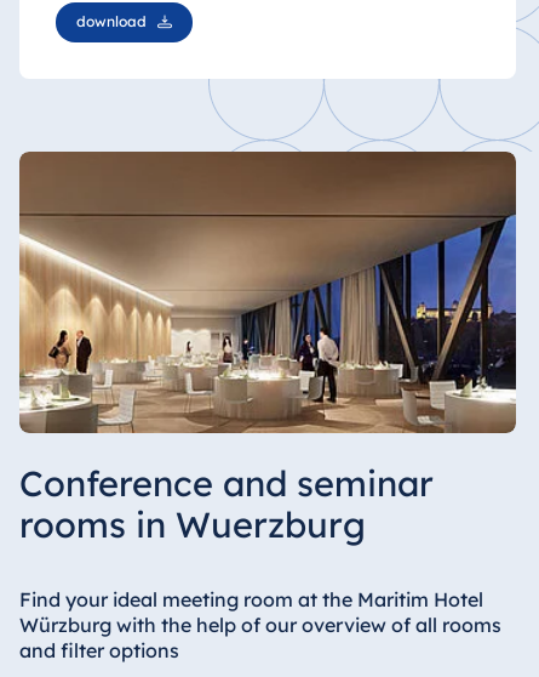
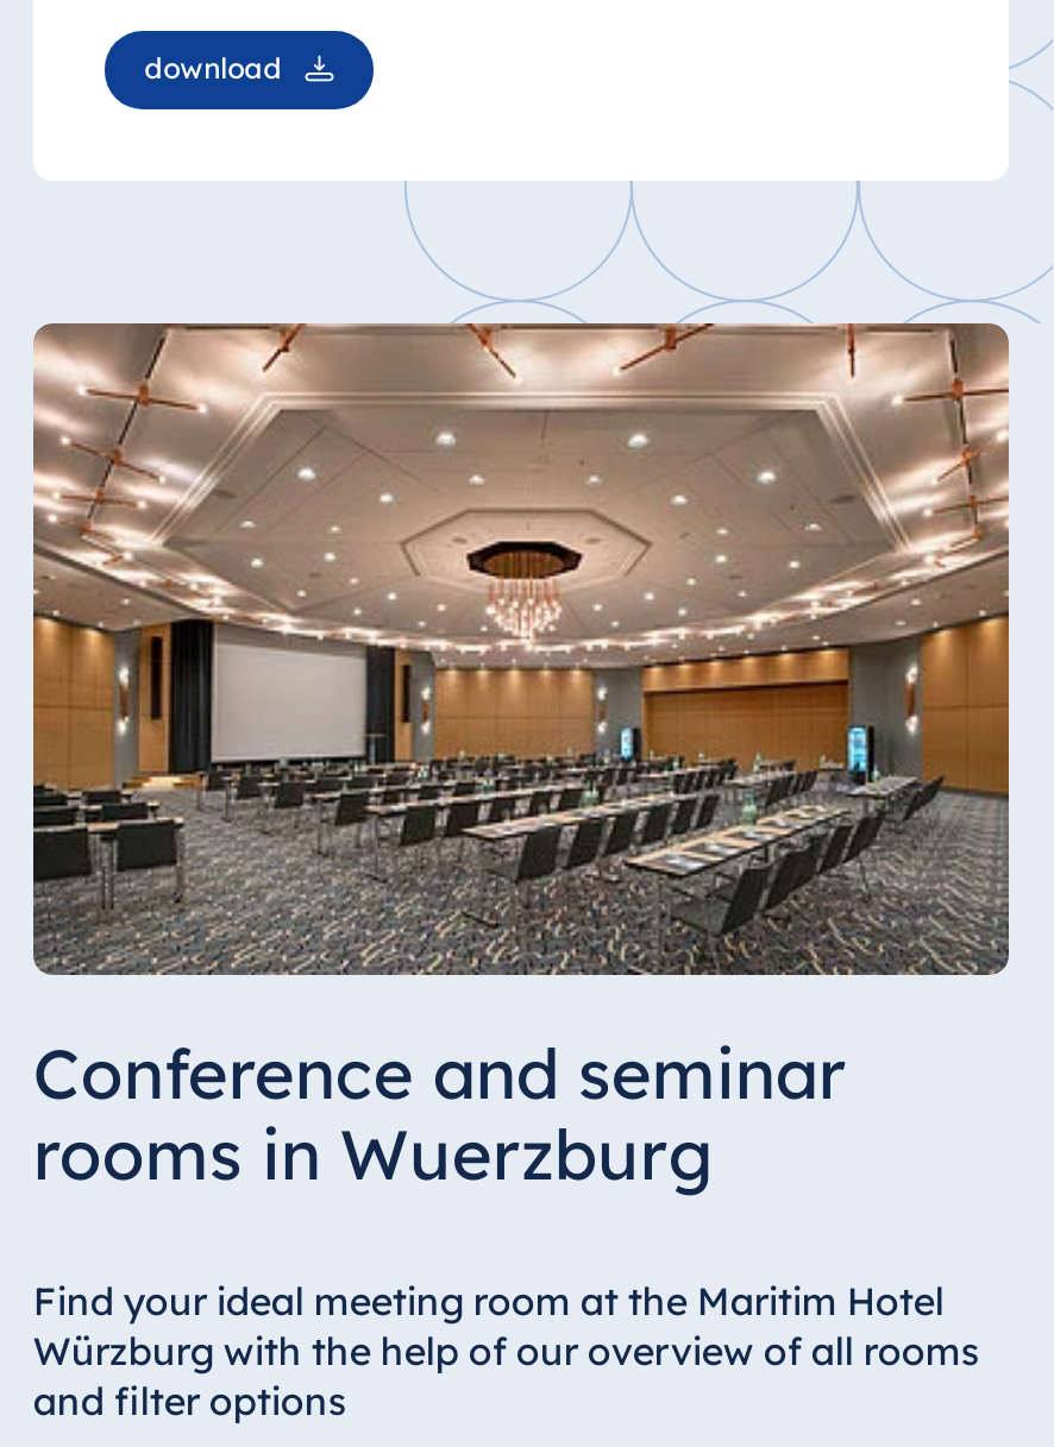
[19,150,517,434] [image] -> [31,323,1011,977] [image]

